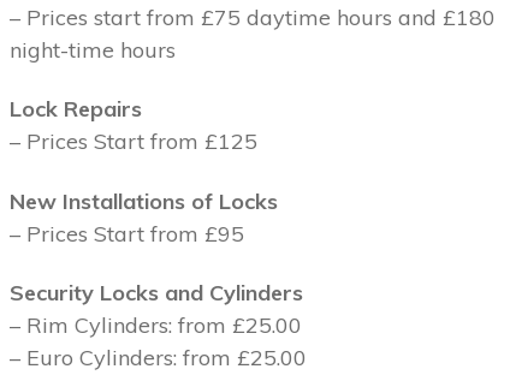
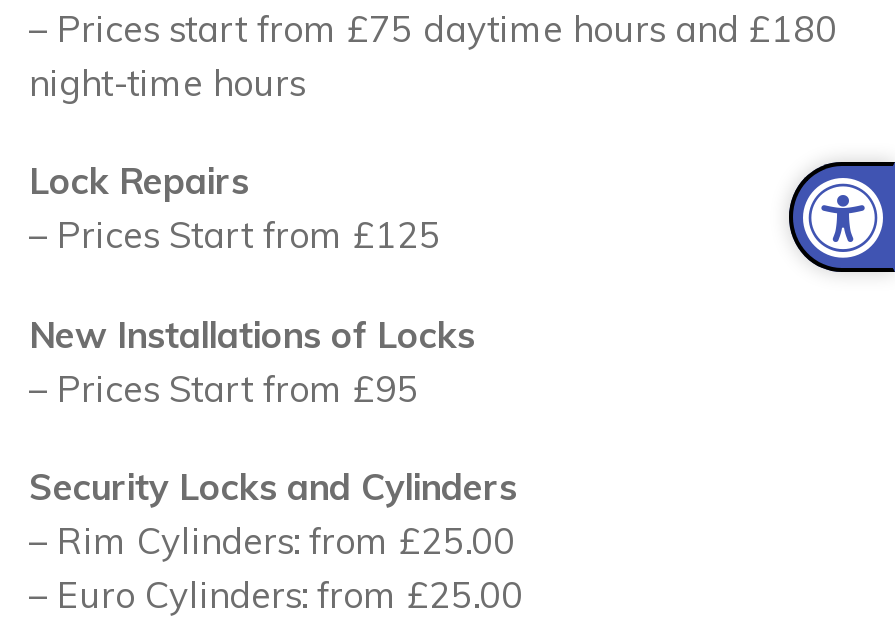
none -> [785,158,889,276] [image]

